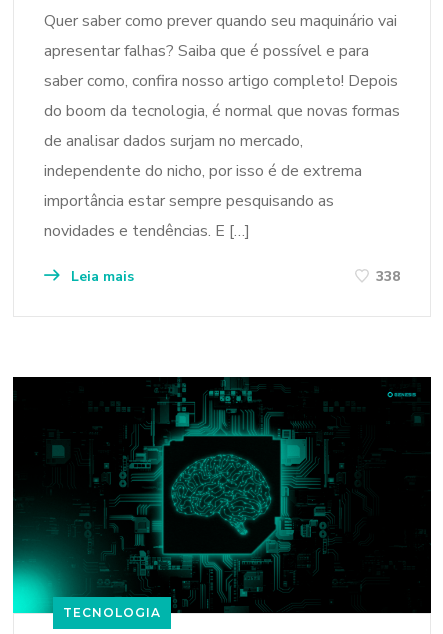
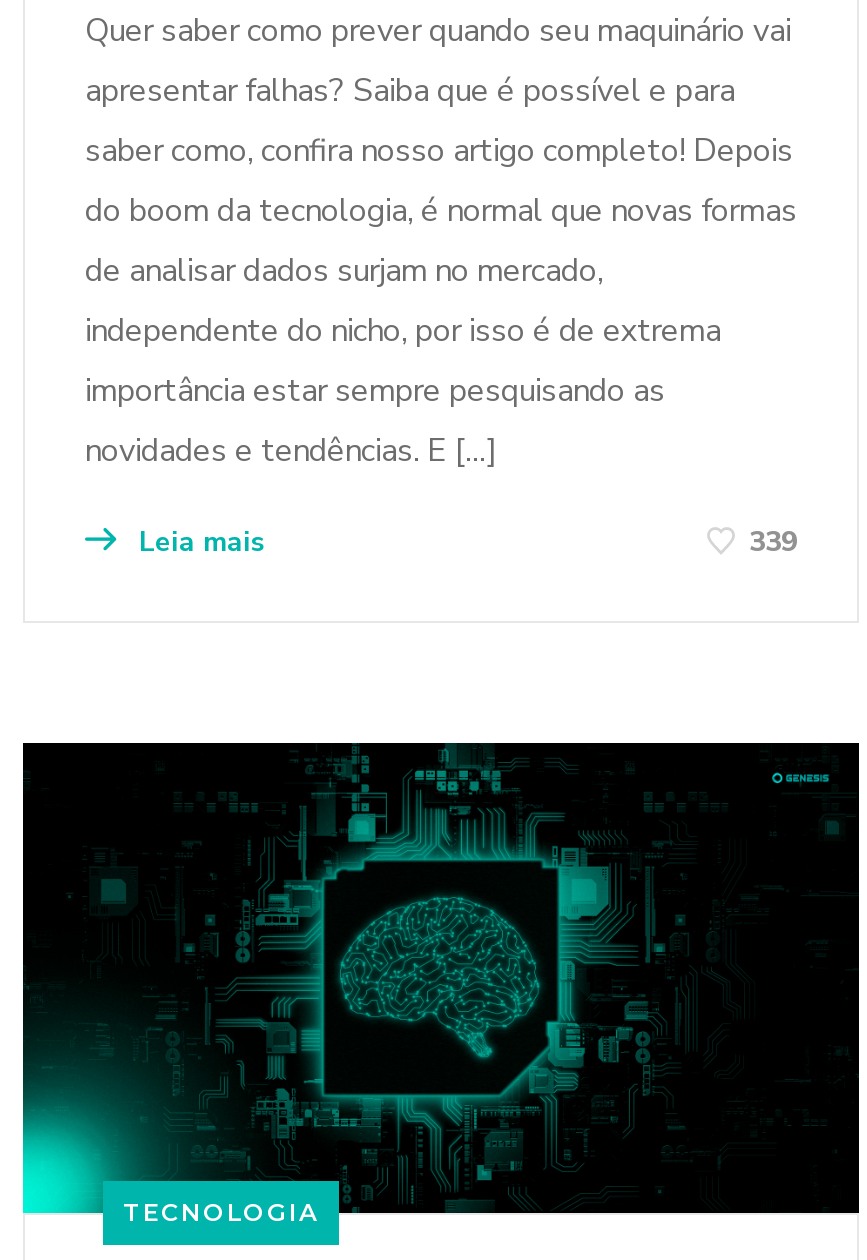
[376,267,400,286] 338 -> [749,523,797,561] 339

